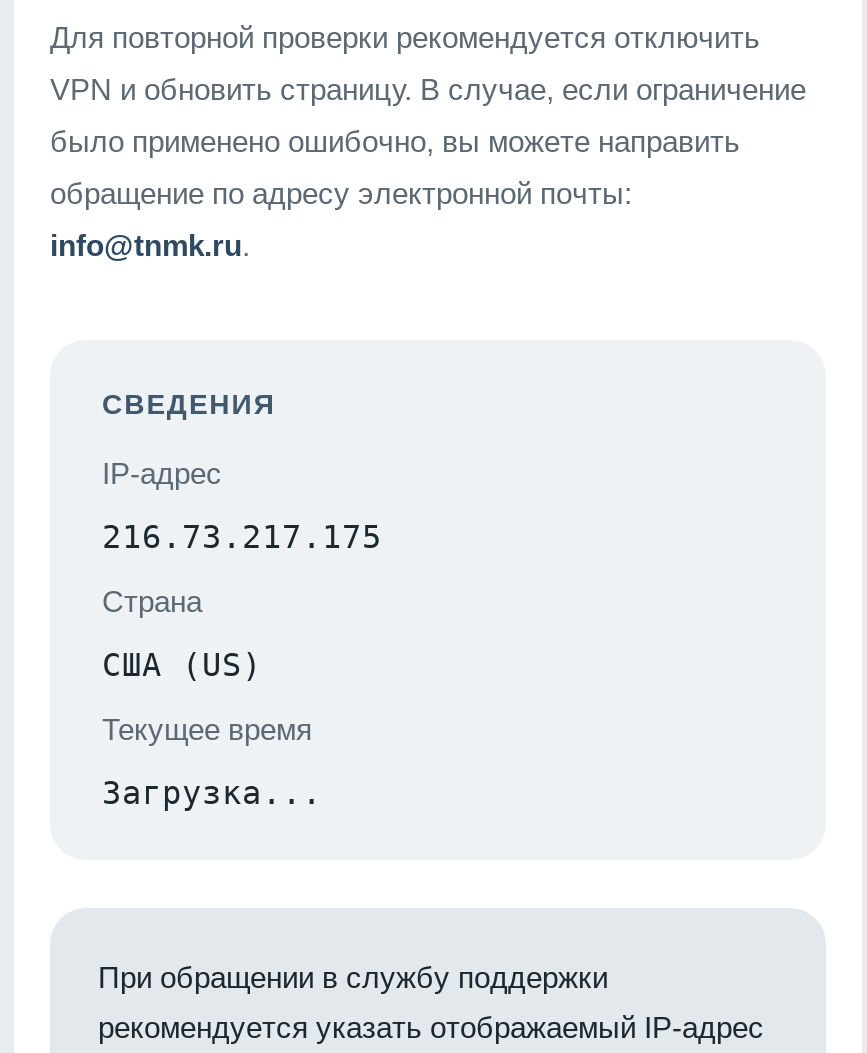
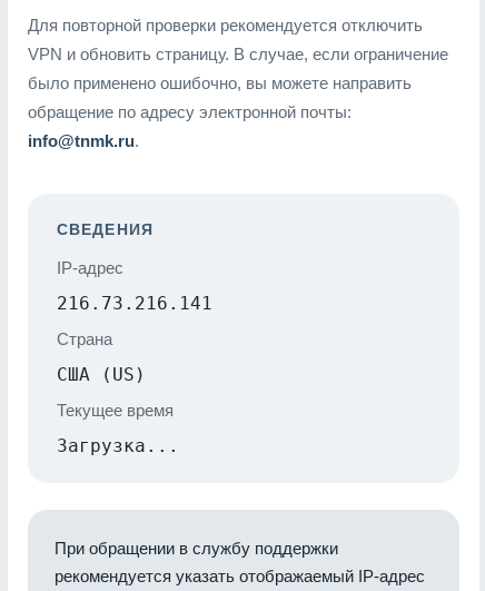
[102,517,382,555] 216.73.217.175 -> [57,292,212,313] 216.73.216.141

